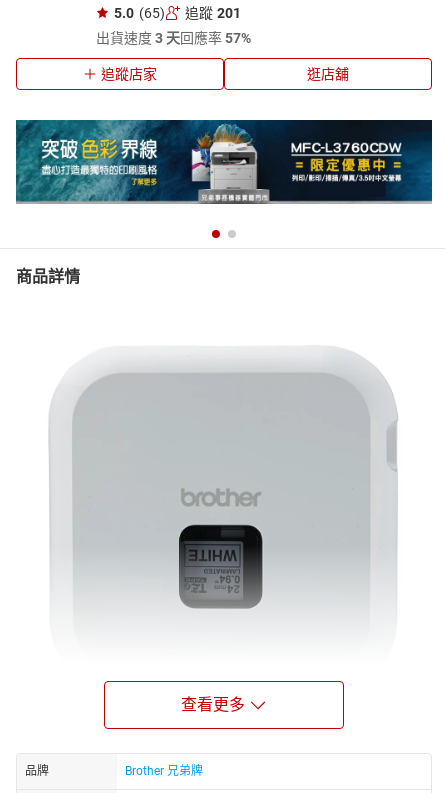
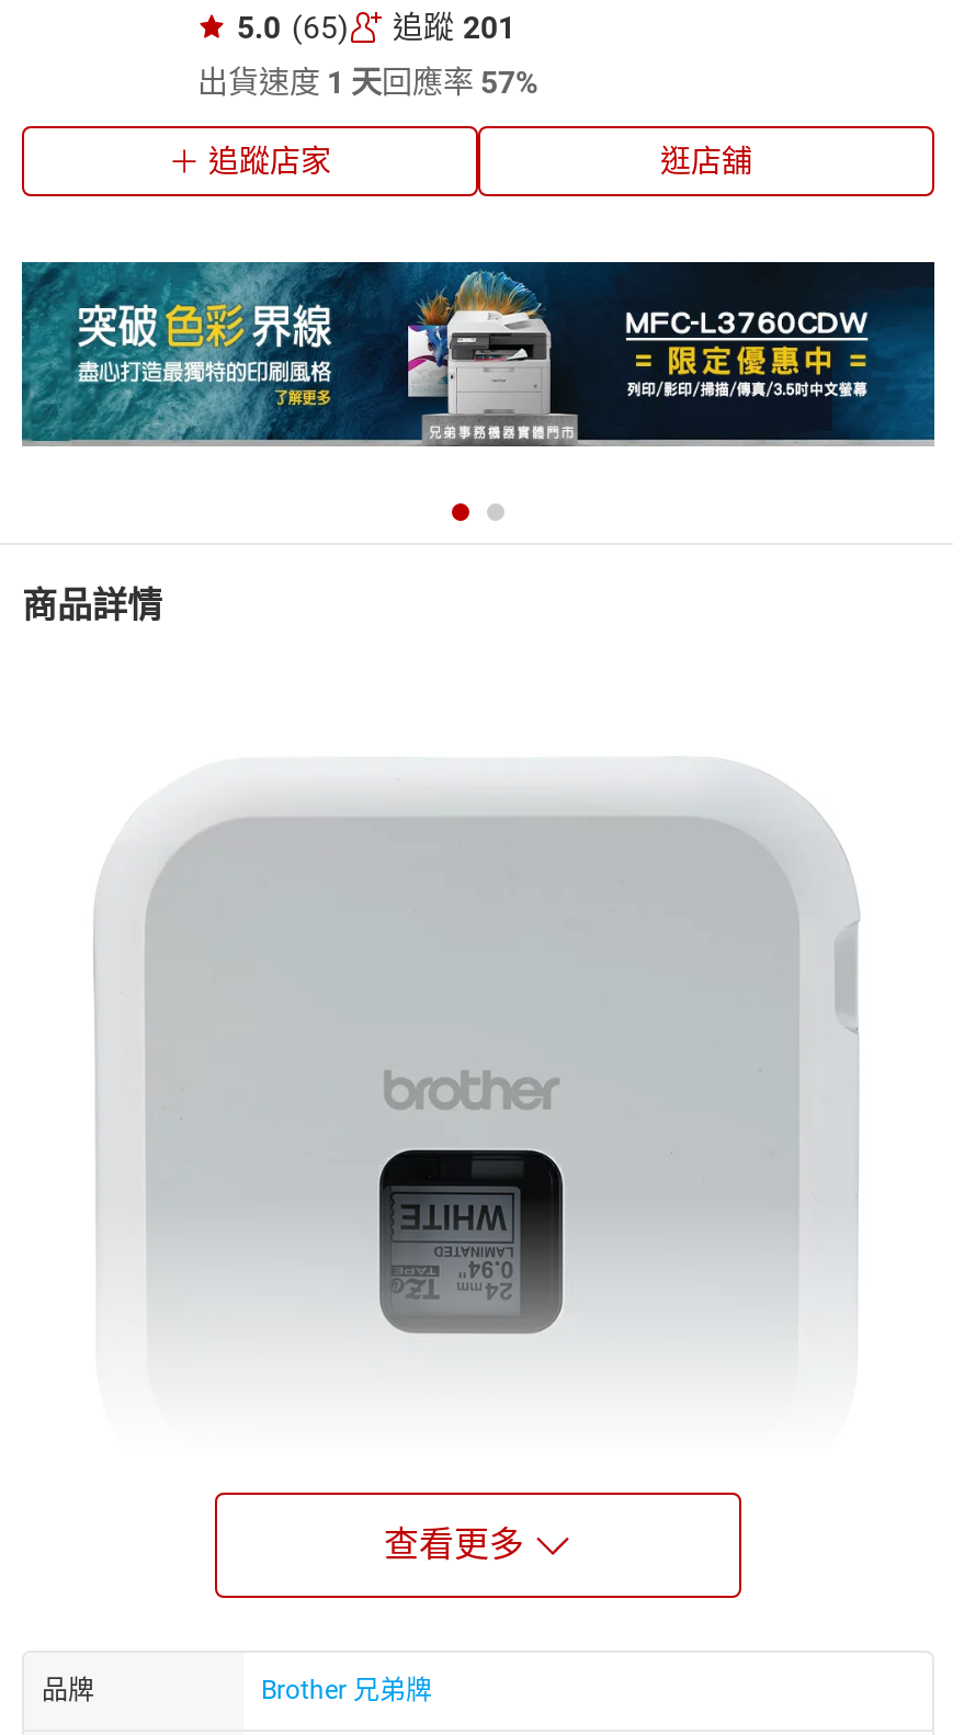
[96,30,251,46] 出貨速度3 天回應率57% -> [197,65,537,100] 出貨速度1 天回應率57%

